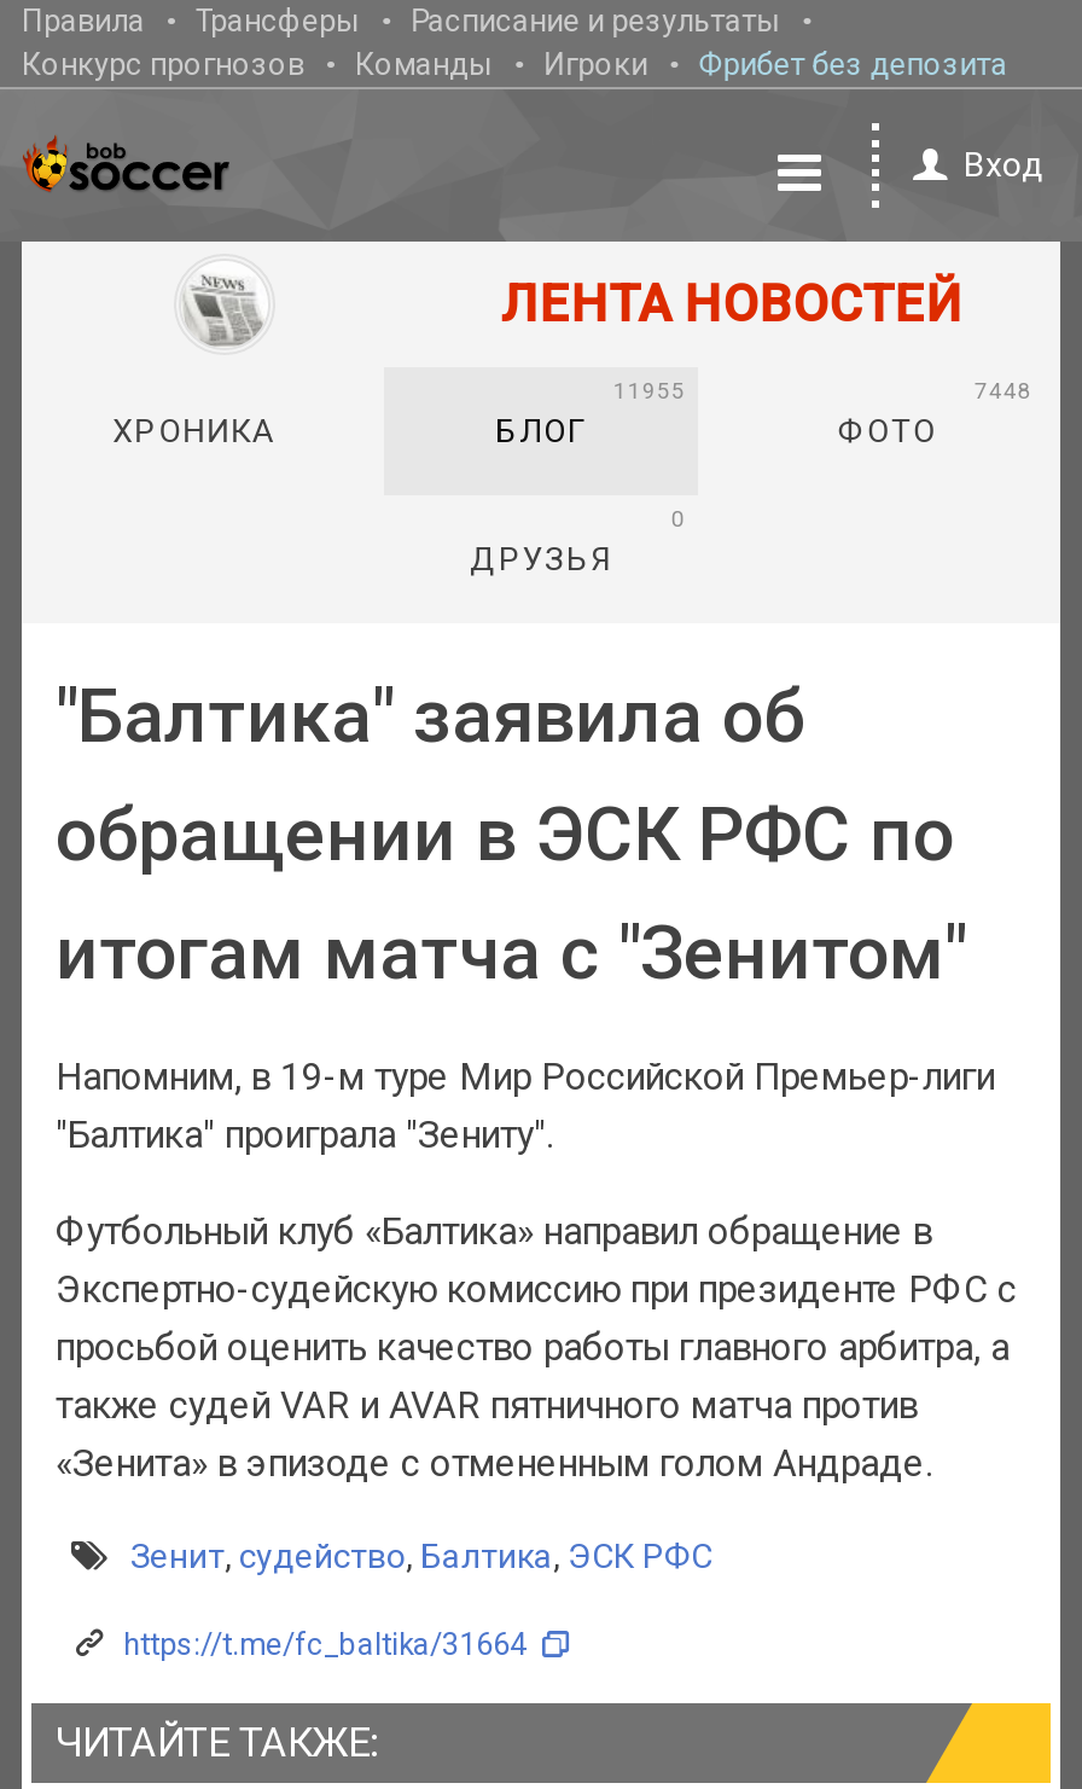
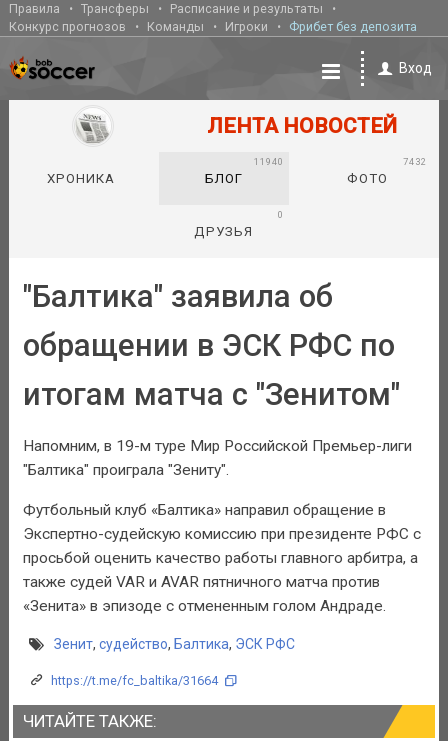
[613,376,686,402] 11955 -> [254,156,284,167] 11940
[974,376,1032,402] 7448 -> [403,156,427,167] 7432

